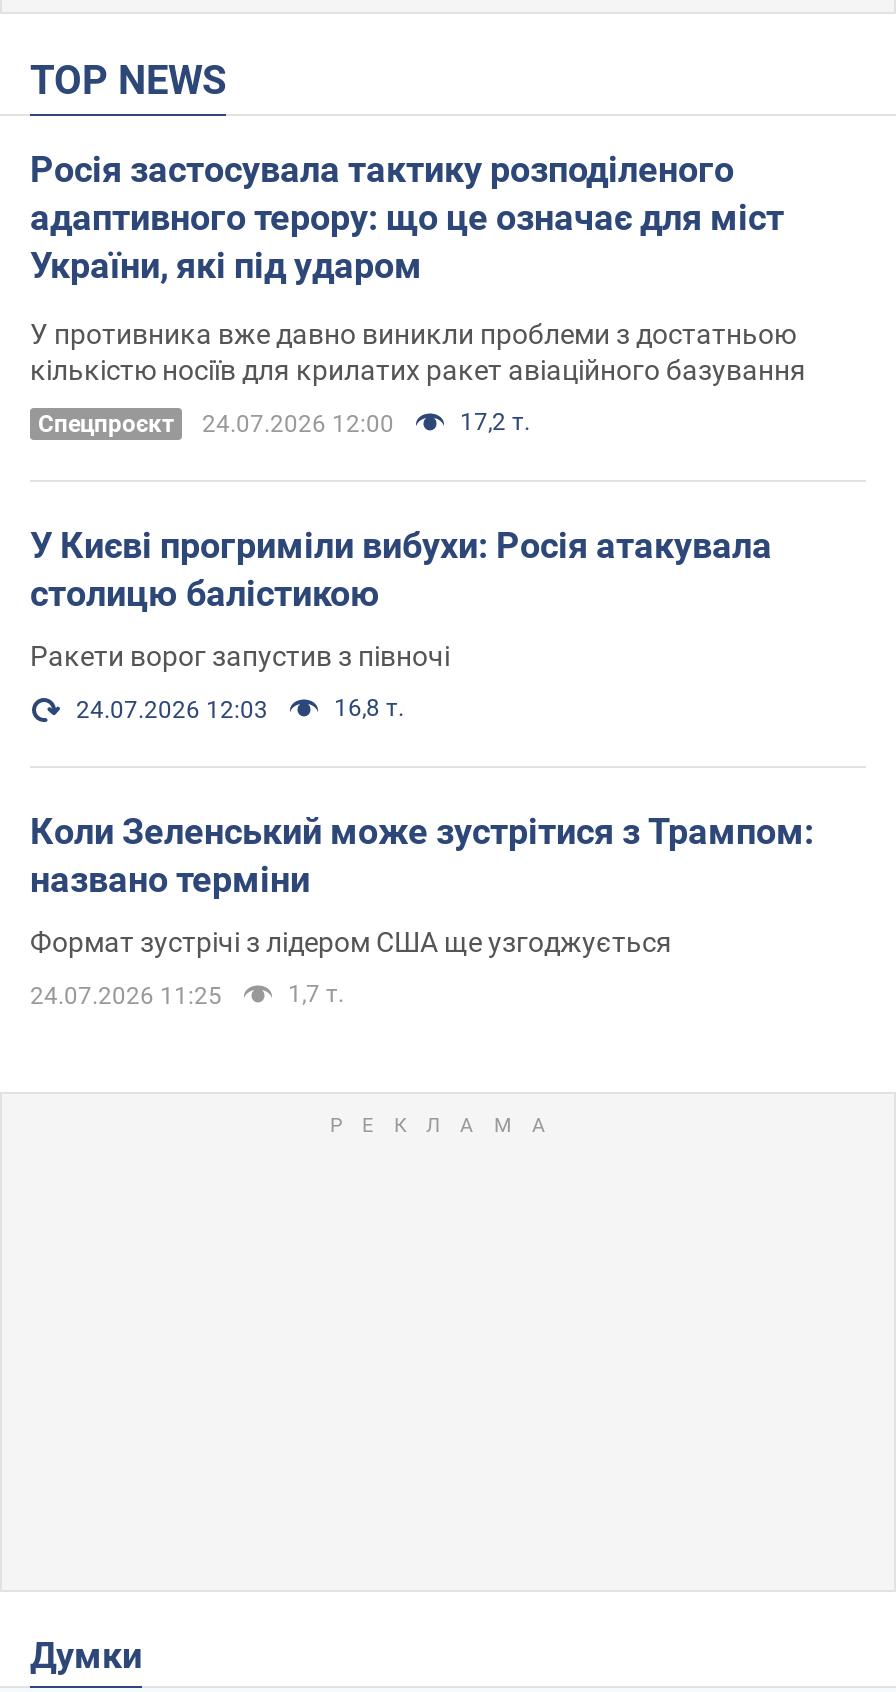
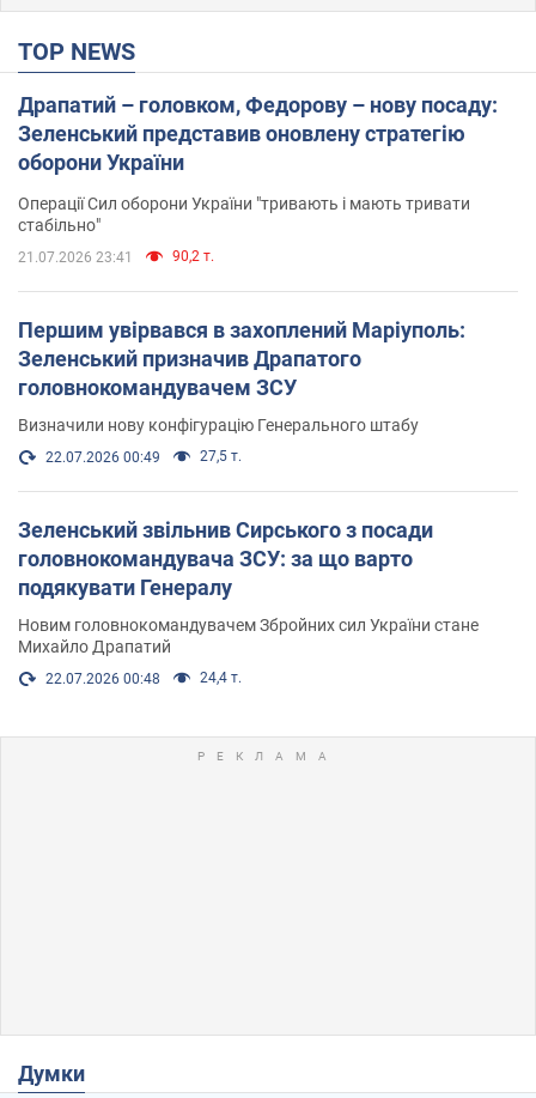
[30,147,784,285] Росія застосувала тактику розподіленого | адаптивного терору: що це означає для міст | України, які під ударом -> [18,92,498,174] Драпатий – головком, Федорову – нову посаду: | Зеленський представив оновлену стратегію | оборони України
[30,317,806,385] У противника вже давно виникли проблеми з достатньою | кількістю носіїв для крилатих ракет авіаційного базування -> [18,194,470,234] Операції Сил оборони України "тривають і мають тривати | стабільно"
[38,407,530,437] Cпецпроєкт | 24.07.2026 12:00 | 17,2 т. -> [18,247,214,265] 21.07.2026 23:41 | 90,2 т.
[30,523,772,613] У Києві прогриміли вибухи: Росія атакувала | столицю балістикою -> [18,317,465,400] Першим увірвався в захоплений Маріуполь: | Зеленський призначив Драпатого | головнокомандувачем ЗСУ
[30,639,450,671] Ракети ворог запустив з півночі -> [18,415,419,434] Визначили нову конфігурацію Генерального штабу
[76,693,404,723] 24.07.2026 12:03 | 16,8 т. -> [45,447,242,465] 22.07.2026 00:49 | 27,5 т.
[30,809,814,899] Коли Зеленський може зустрітися з Трампом: | названо терміни -> [18,517,433,600] Зеленський звільнив Сирського з посади | головнокомандувача ЗСУ: за що варто | подякувати Генералу
[30,925,672,957] Формат зустрічі з лідером США ще узгоджується -> [18,615,479,656] Новим головнокомандувачем Збройних сил України стане | Михайло Драпатий
[30,979,344,1009] 24.07.2026 11:25 | 1,7 т. -> [45,669,242,687] 22.07.2026 00:48 | 24,4 т.

